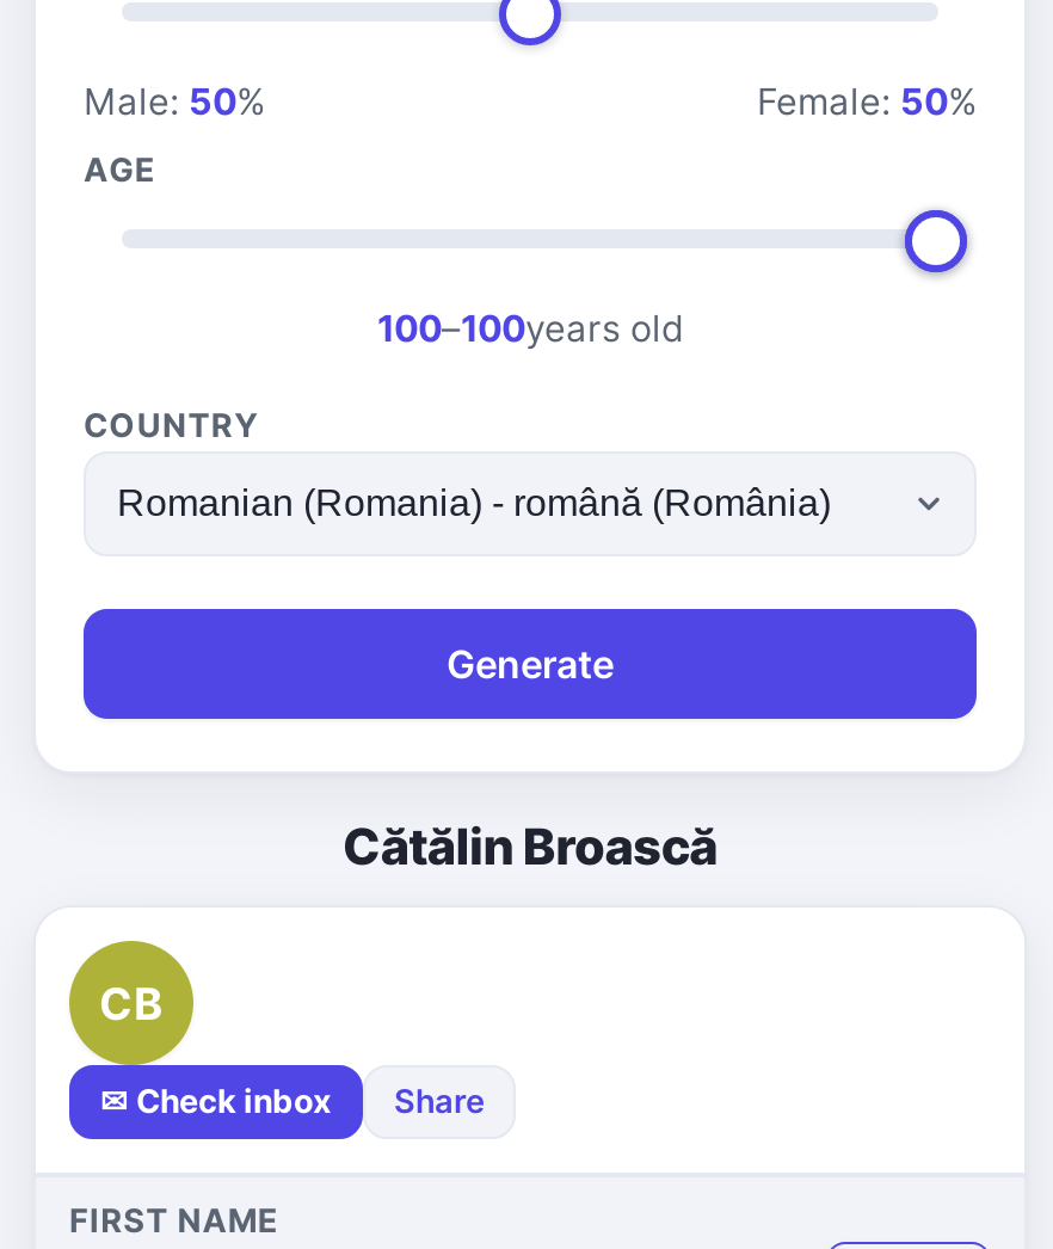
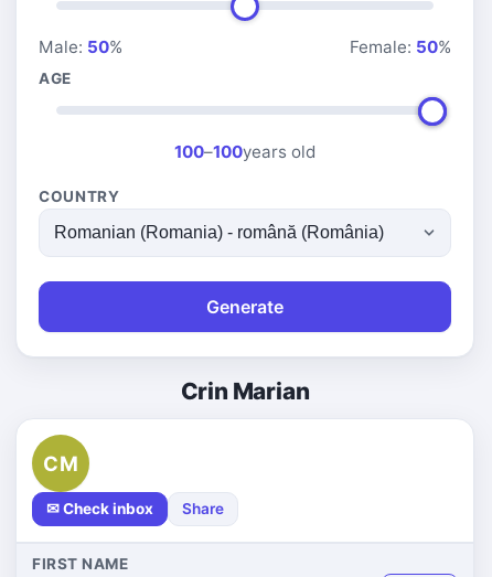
[343,817,717,876] Cătălin Broască -> [180,377,309,405] Crin Marian
[99,976,164,1028] CB -> [43,451,78,475] CM

